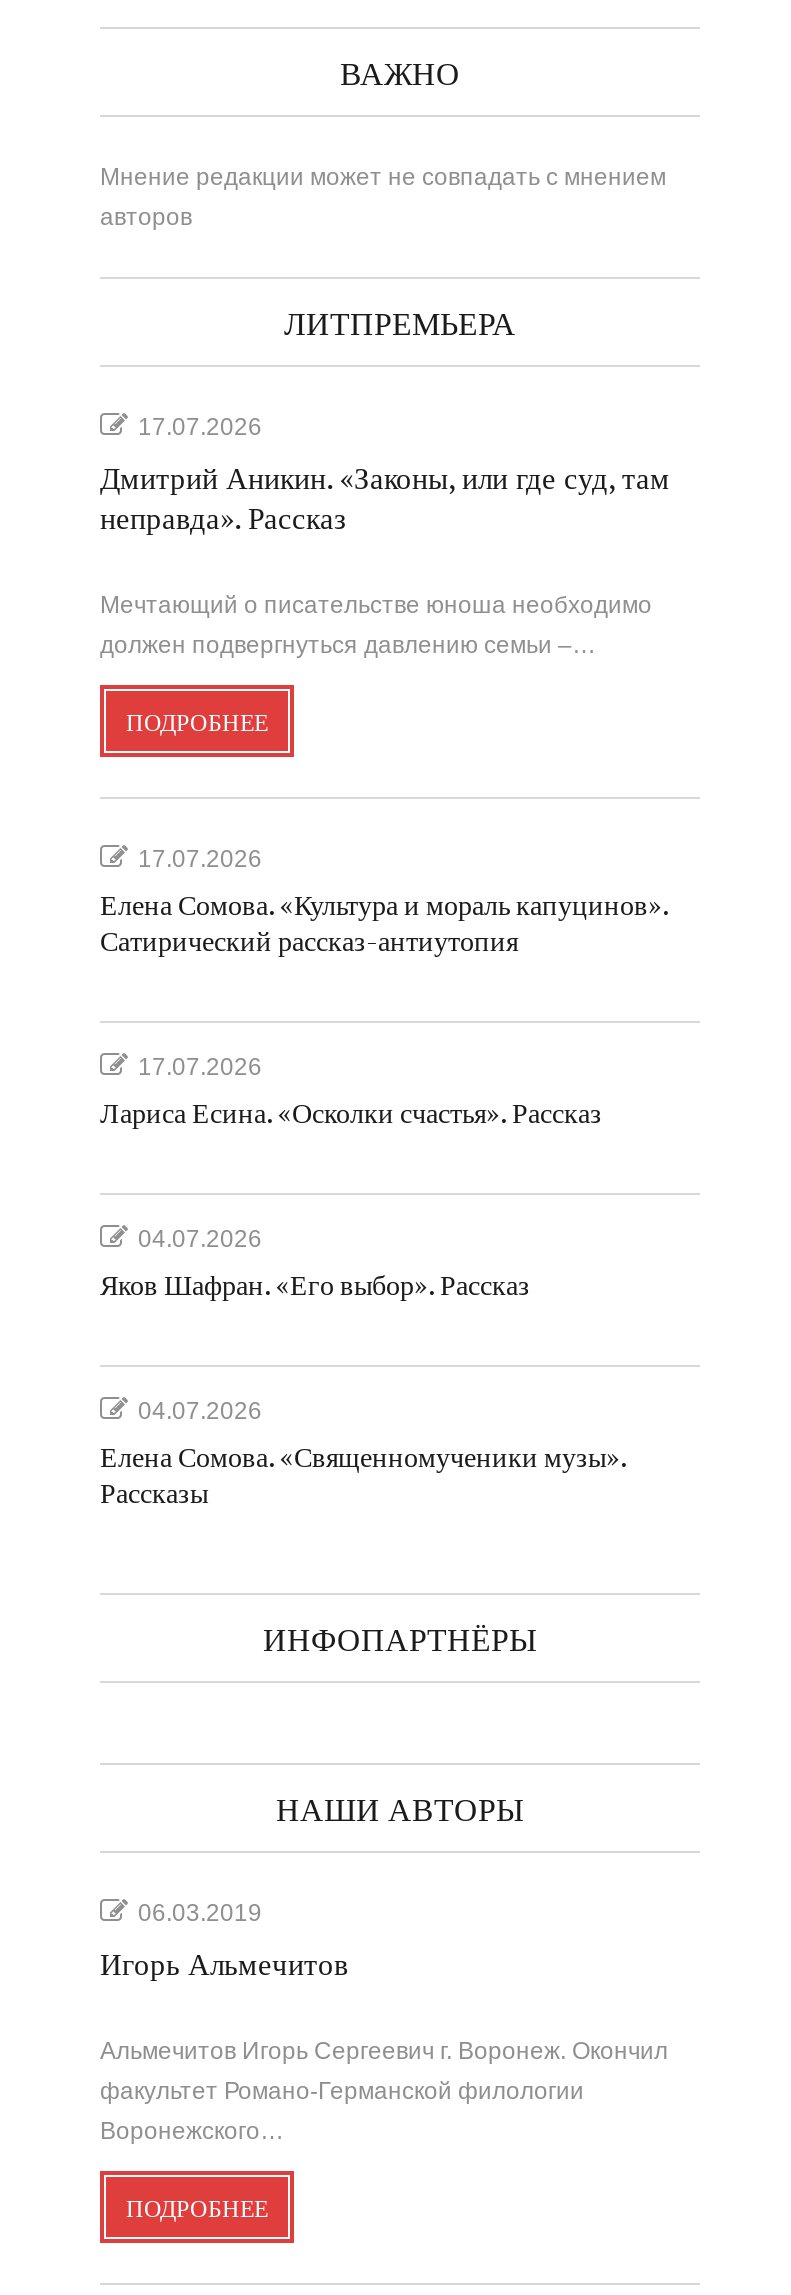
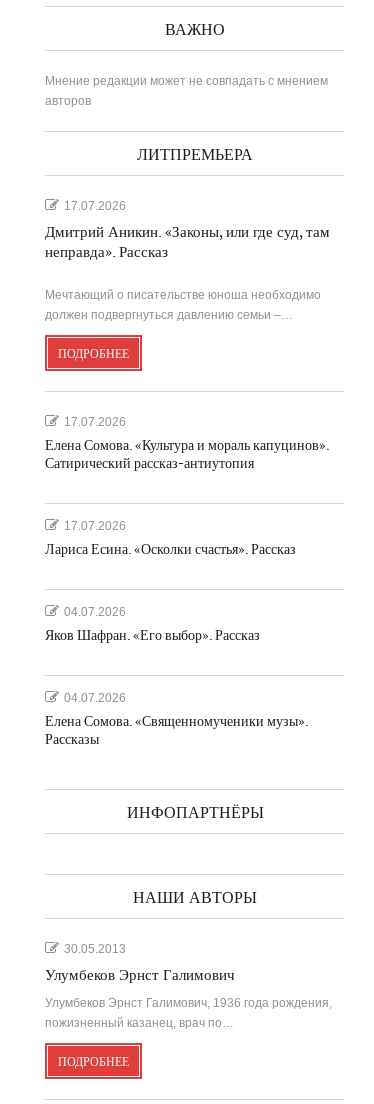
[138,1899,262,1927] 06.03.2019 -> [64,942,126,956] 30.05.2013
[100,1949,348,1983] Игорь Альмечитов -> [45,967,235,984] Улумбеков Эрнст Галимович
[100,2037,668,2145] Альмечитов Игорь Сергеевич г. Воронеж. Окончил | факультет Романо-Германской филологии | Воронежского… -> [45,996,332,1030] Улумбеков Эрнст Галимович, 1936 года рождения, | пожизненный казанец, врач по…

